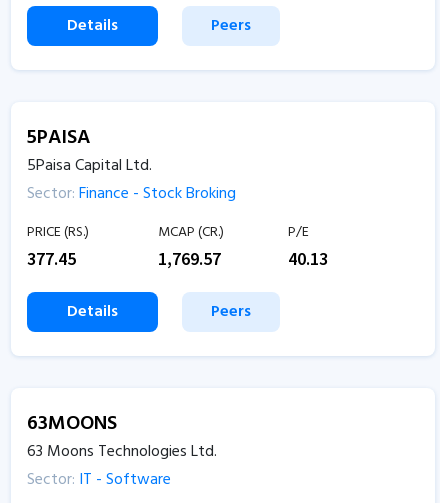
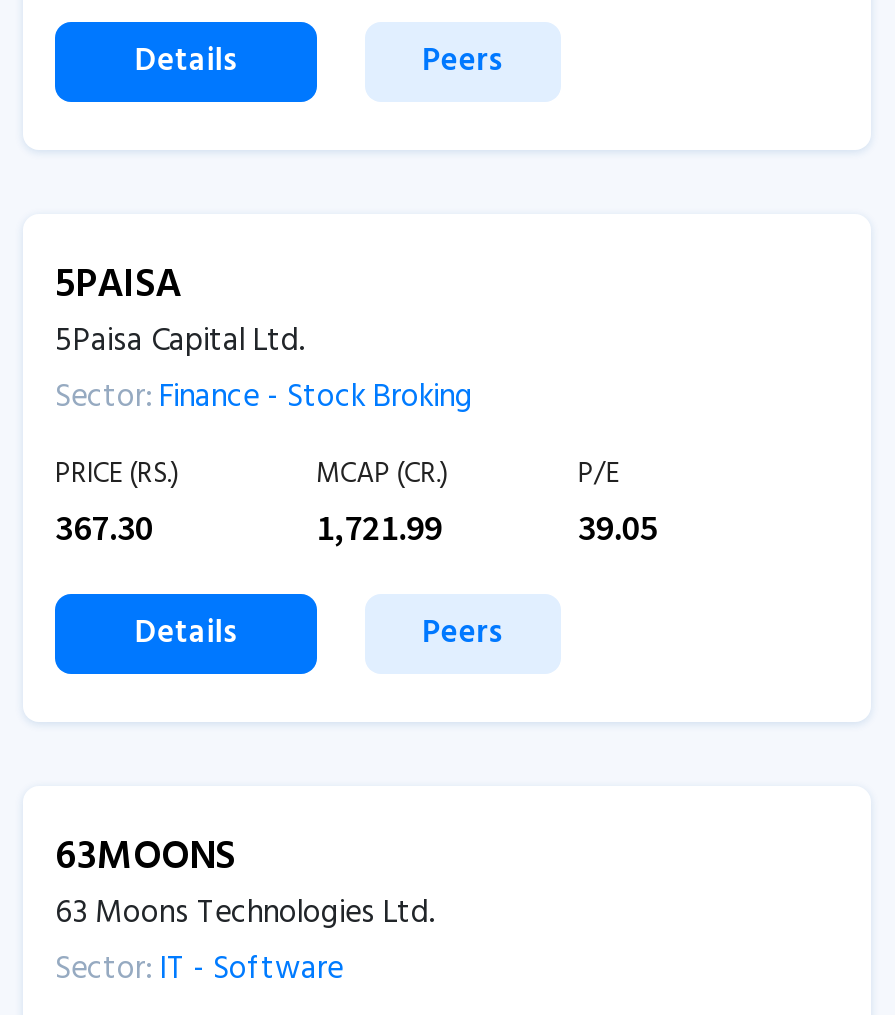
[27,247,76,270] 377.45 -> [55,504,153,550] 367.30
[158,247,221,270] 1,769.57 -> [316,504,442,550] 1,721.99
[288,247,328,270] 40.13 -> [578,504,658,550] 39.05

